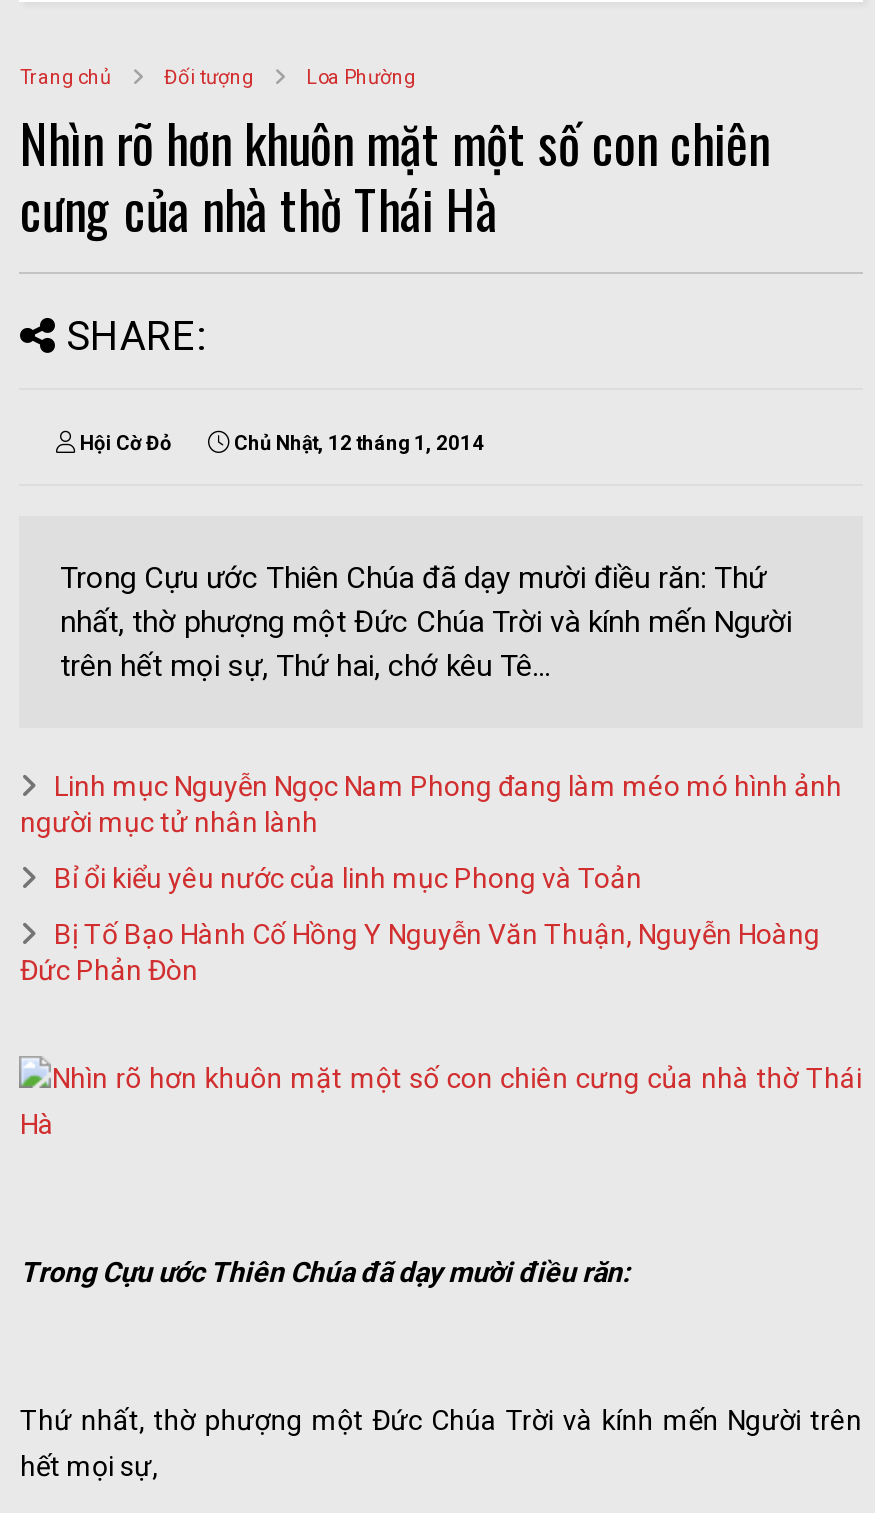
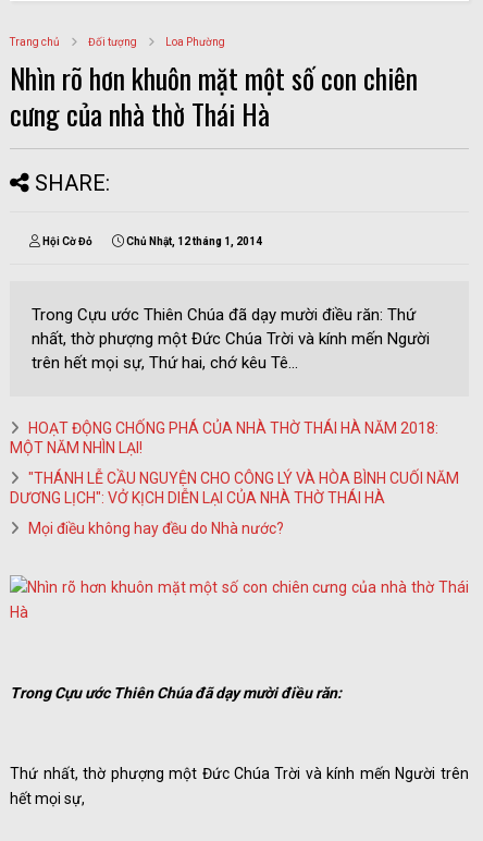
[20,770,842,838] Linh mục Nguyễn Ngọc Nam Phong đang làm méo mó hình ảnh | người mục tử nhân lành -> [10,419,439,456] HOẠT ĐỘNG CHỐNG PHÁ CỦA NHÀ THỜ THÁI HÀ NĂM 2018: | MỘT NĂM NHÌN LẠI!
[54,862,642,894] Bỉ ổi kiểu yêu nước của linh mục Phong và Toản -> [10,470,460,507] "THÁNH LỄ CẦU NGUYỆN CHO CÔNG LÝ VÀ HÒA BÌNH CUỐI NĂM | DƯƠNG LỊCH": VỞ KỊCH DIỄN LẠI CỦA NHÀ THỜ THÁI HÀ
[20,918,820,986] Bị Tố Bạo Hành Cố Hồng Y Nguyễn Văn Thuận, Nguyễn Hoàng | Đức Phản Đòn -> [29,520,284,537] Mọi điều không hay đều do Nhà nước?

